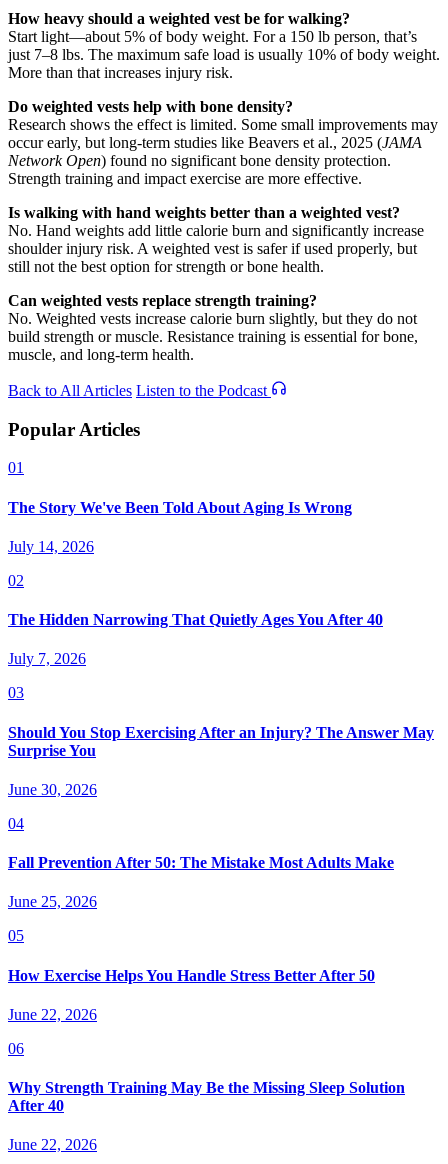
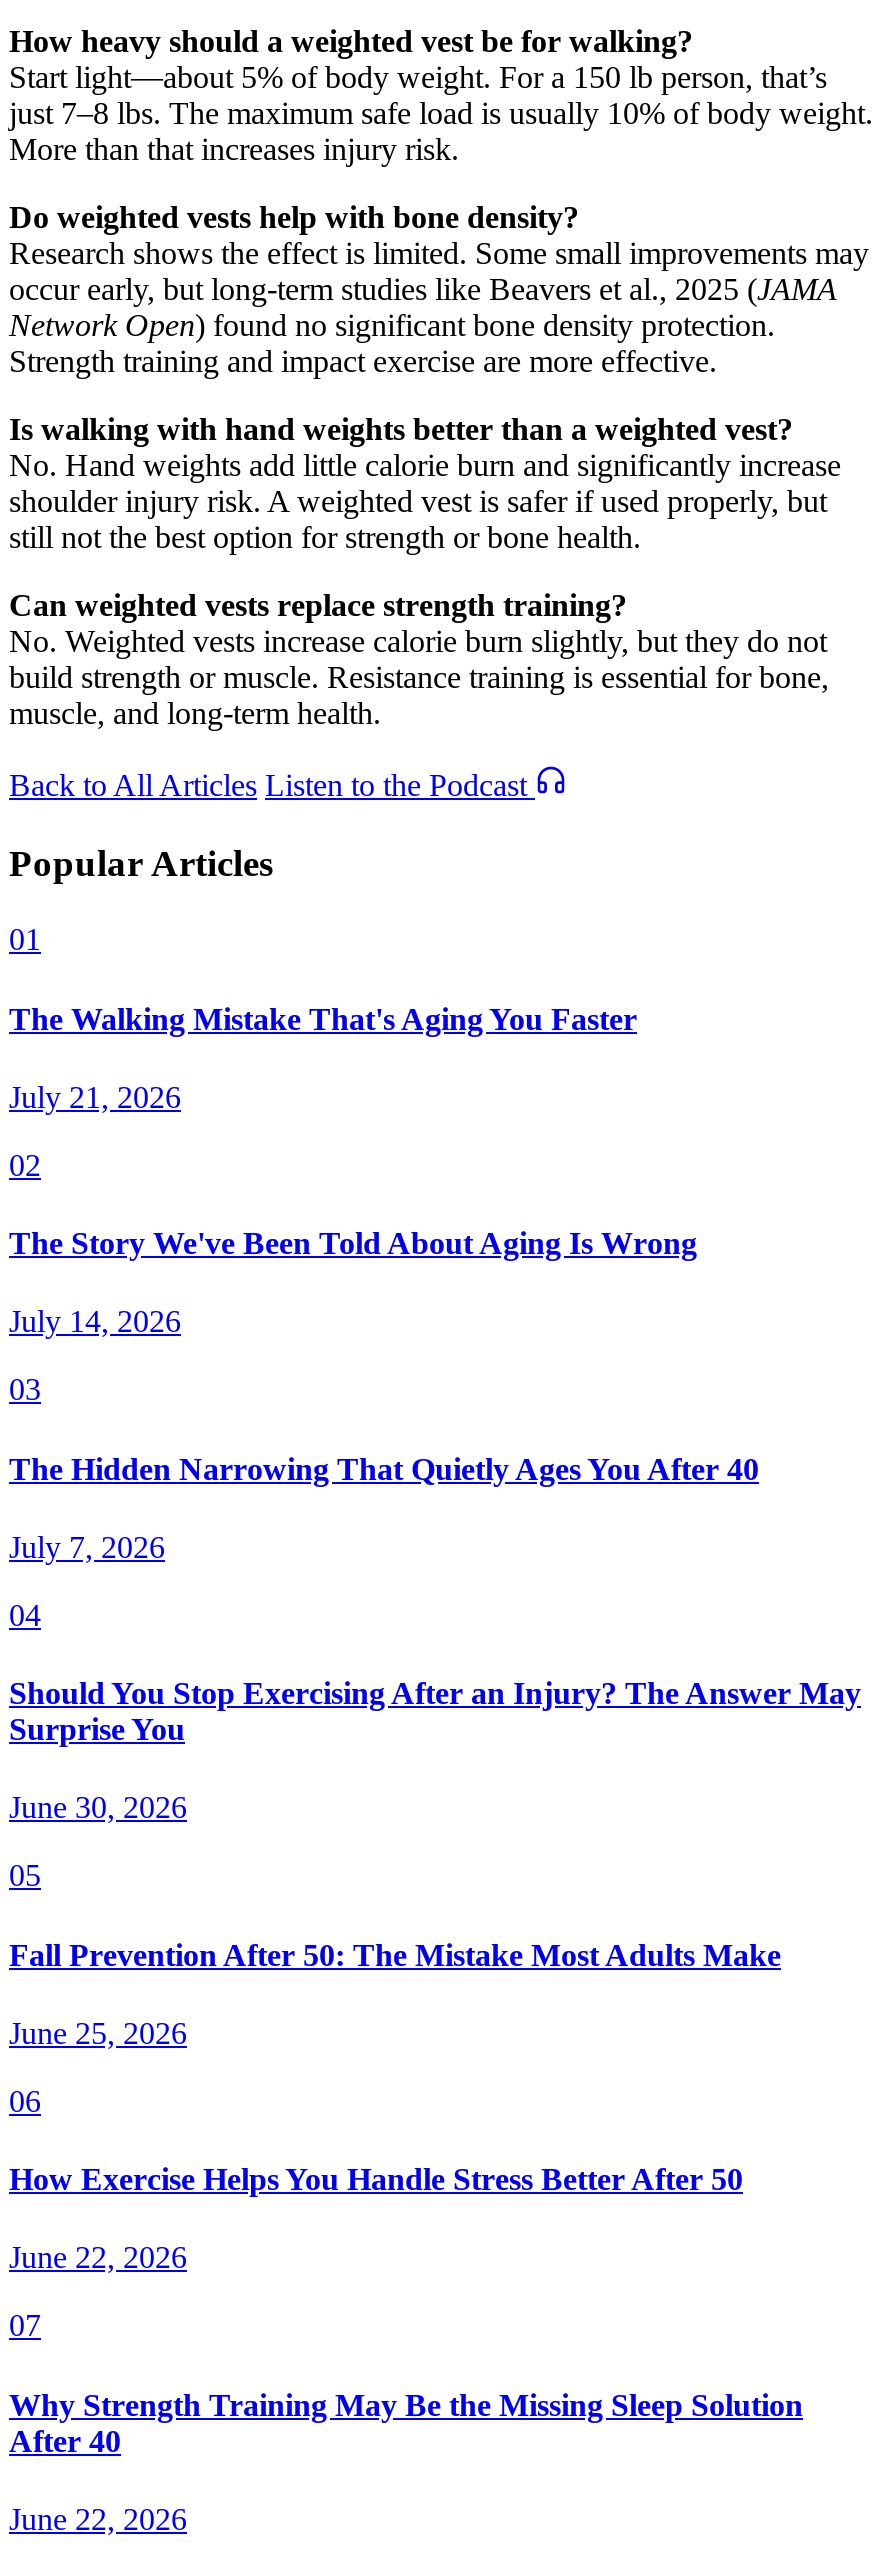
none -> [9,1001,637,1182] The Walking Mistake That's Aging You Faster | July 21, 2026 | 02
[8,572,24,589] 02 -> [9,1373,41,1407] 03
[8,684,24,701] 03 -> [9,1598,41,1632] 04
[8,815,24,832] 04 -> [9,1859,41,1893] 05
[8,927,24,944] 05 -> [9,2084,41,2118] 06
[8,1040,24,1057] 06 -> [9,2309,41,2343] 07

